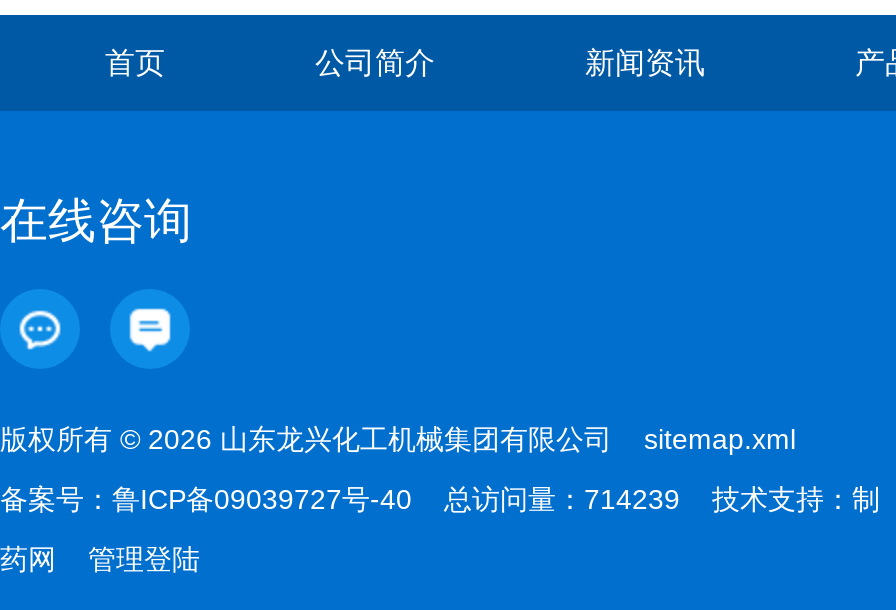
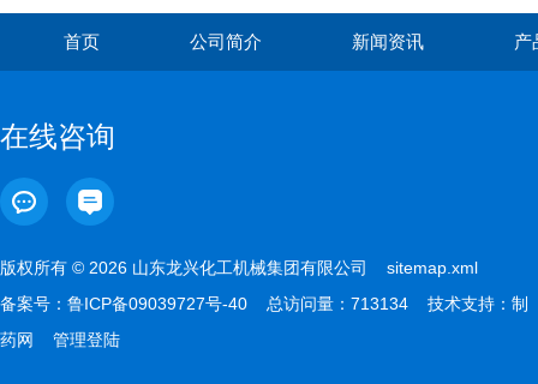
[0,483,880,515] 备案号：鲁ICP备09039727号-40总访问量：714239 技术支持：制 -> [0,294,528,313] 备案号：鲁ICP备09039727号-40总访问量：713134 技术支持：制

